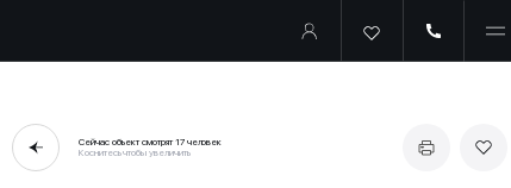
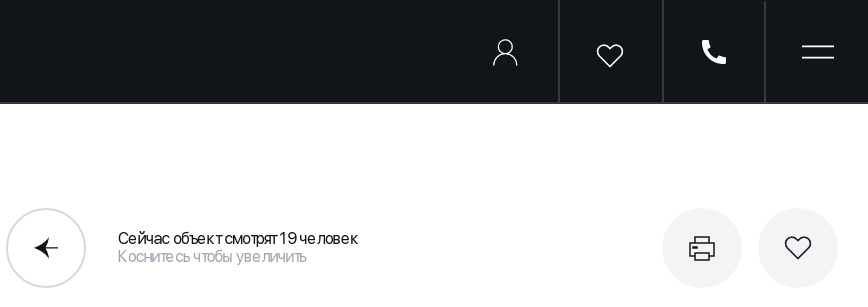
[79,136,222,148] Сейчас объект смотрят17 человек -> [118,228,358,248] Сейчас объект смотрят19 человек

